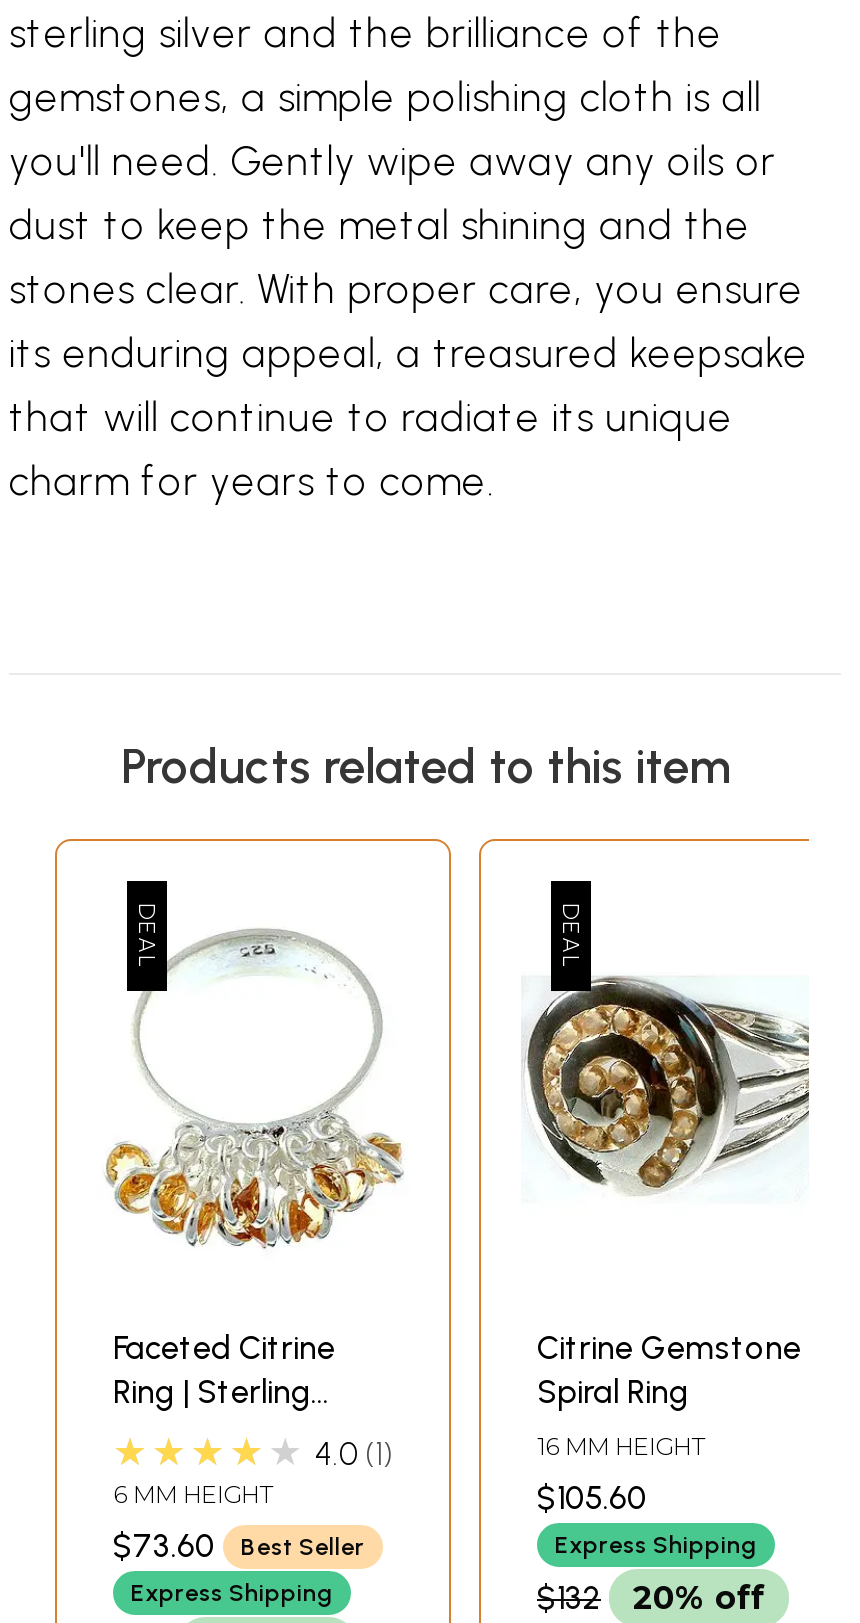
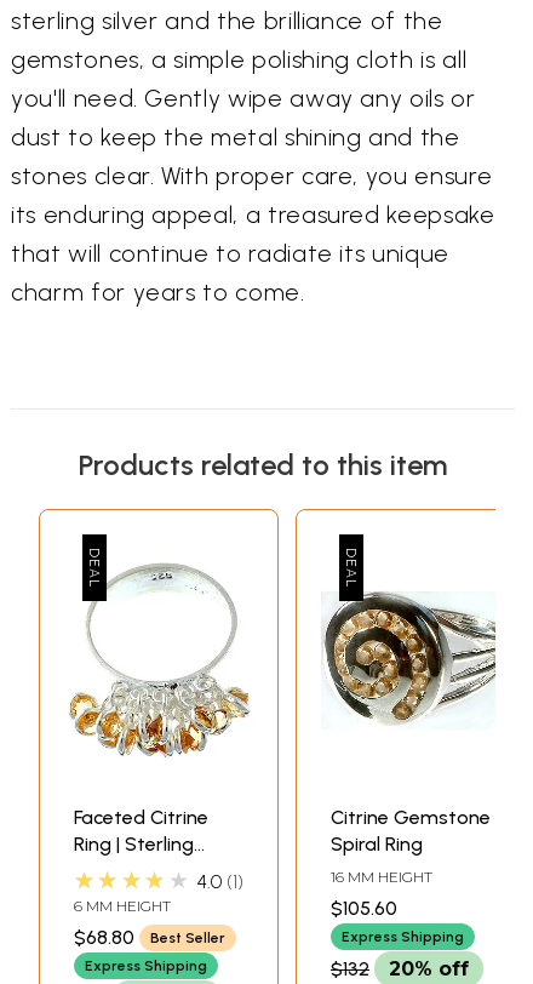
[113,1527,365,1565] $73.60 Best Seller -> [74,926,225,949] $68.80 Best Seller

